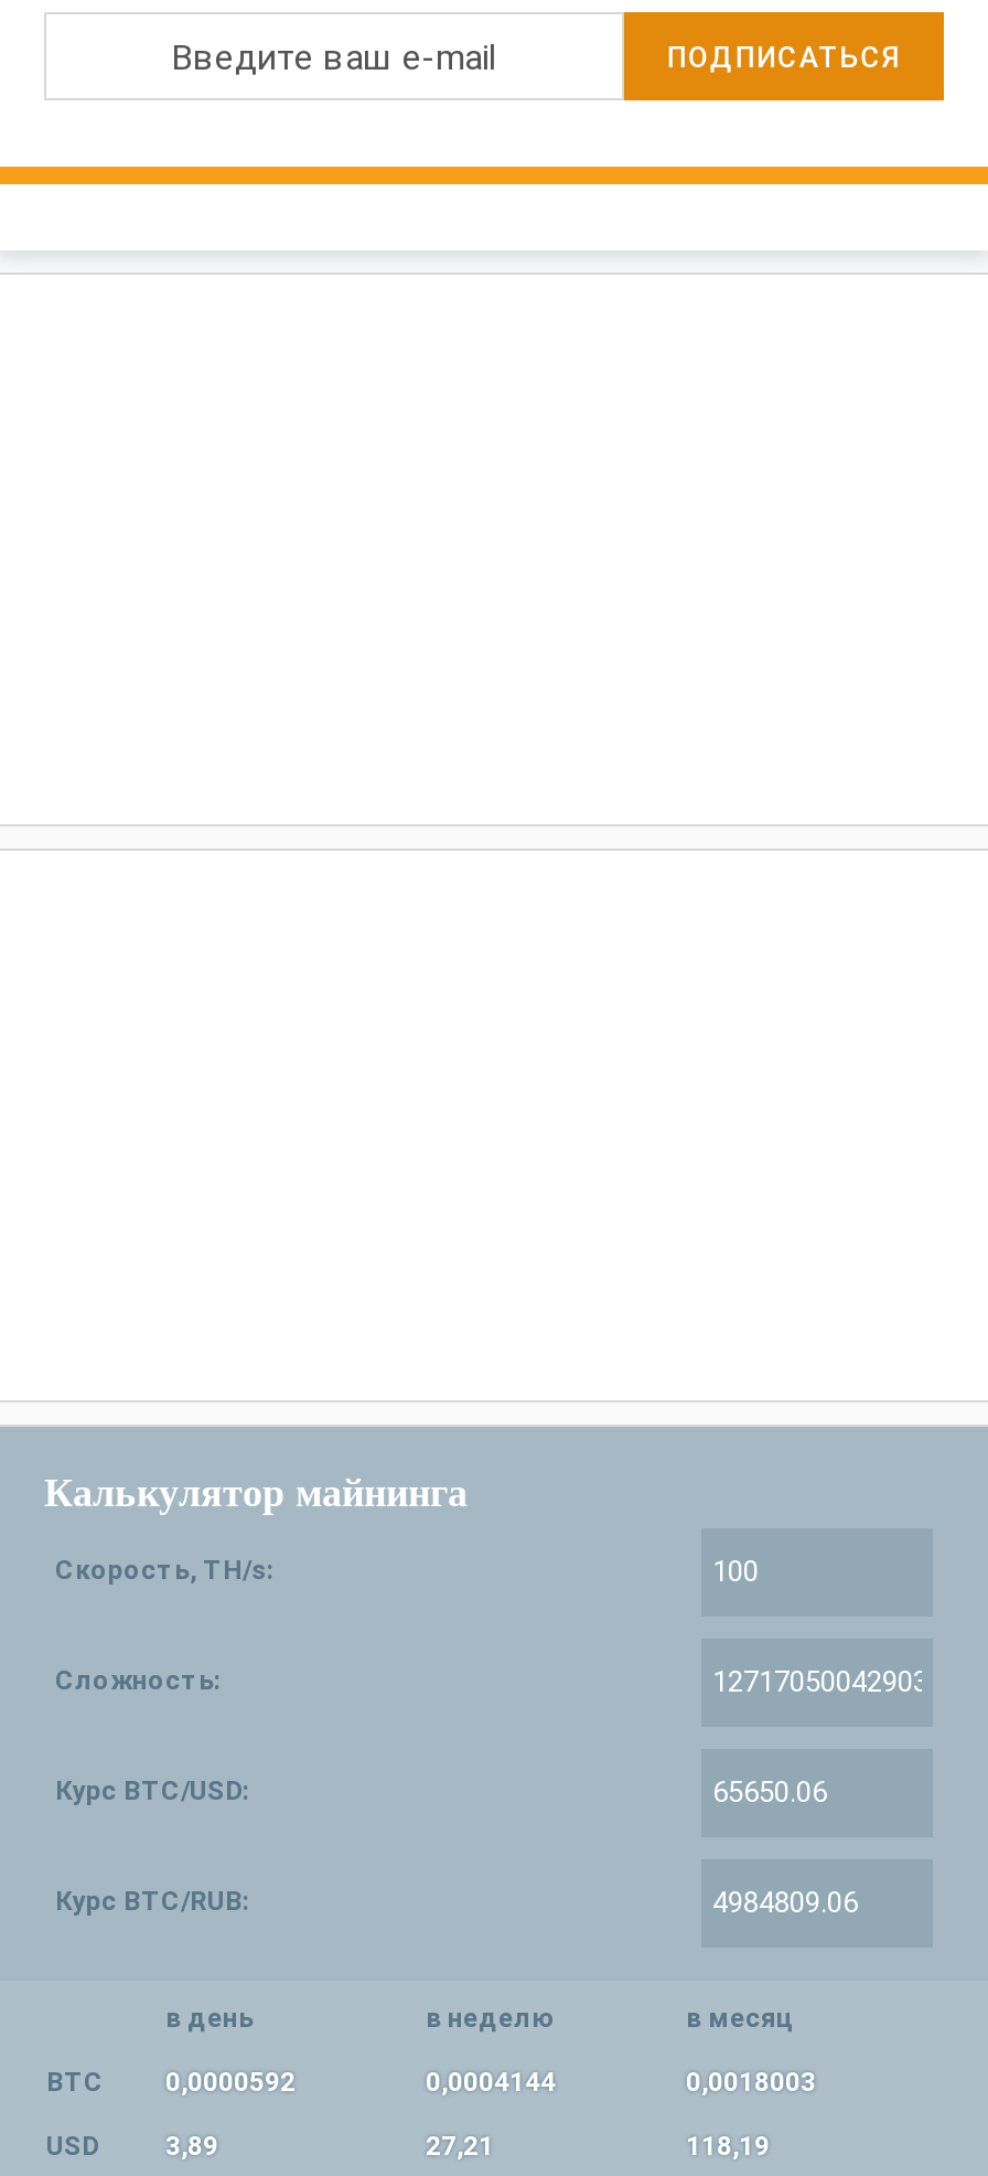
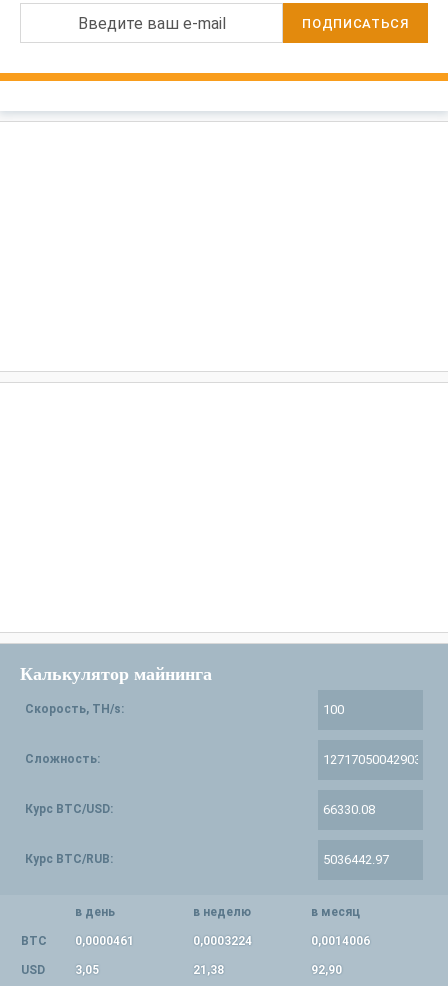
[46,2066,296,2097] BTC 0,0000592 -> [21,934,134,948] BTC 0,0000461
[426,2066,556,2097] 0,0004144 -> [193,934,252,948] 0,0003224
[686,2066,816,2097] 0,0018003 -> [311,934,370,948] 0,0014006
[165,2130,218,2161] 3,89 -> [75,963,99,977] 3,05
[426,2130,494,2161] 27,21 -> [193,963,224,977] 21,38
[686,2130,770,2161] 118,19 -> [311,963,342,977] 92,90

